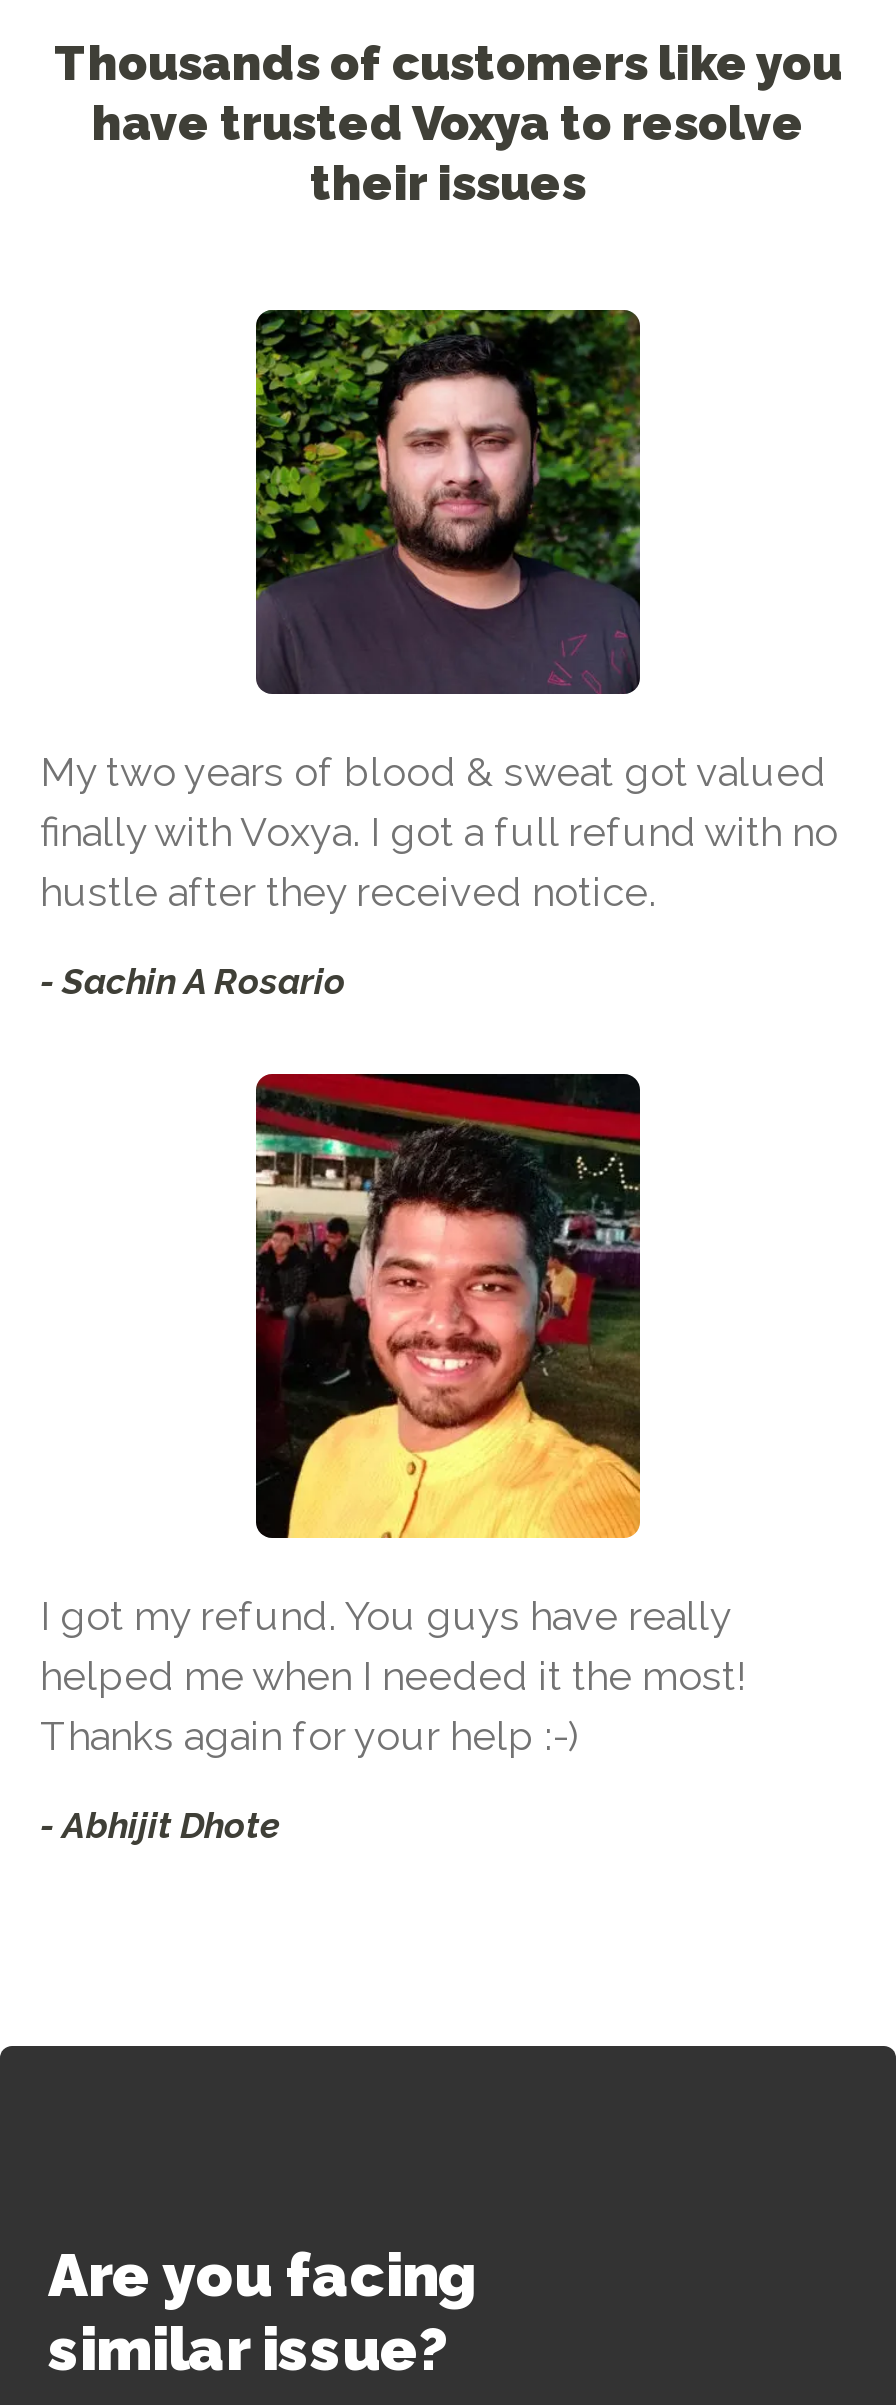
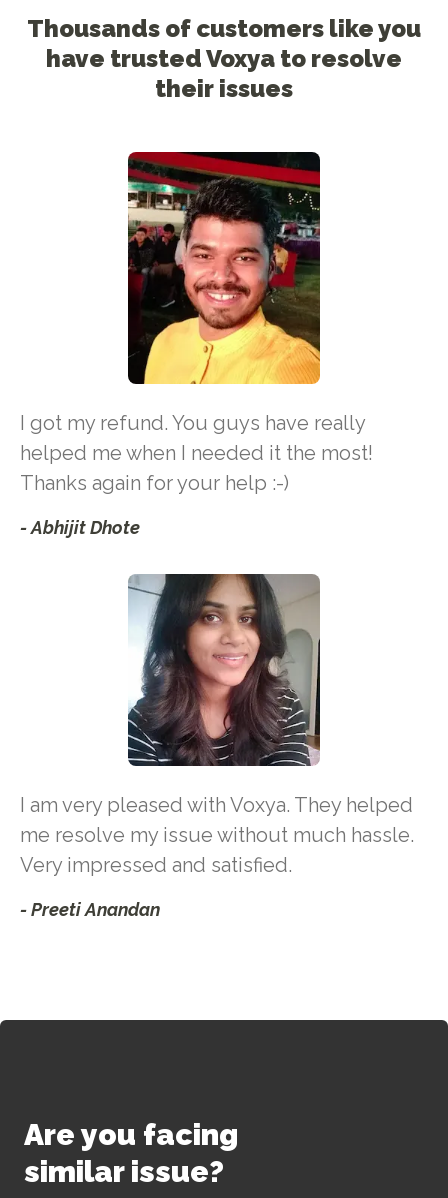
[40,308,838,1002] [image] | My two years of blood & sweat got valued | finally with Voxya. I got a full refund with no | hustle after they received notice. | - Sachin A Rosario -> none
moved [40,1074,746,1845] -> [20,152,373,538]: [image] | I got my refund. You guys have really | helped me when I needed it the most! | Thanks again for your help :-) | - Abhijit Dhote
none -> [20,573,414,920] [image] | I am very pleased with Voxya. They helped | me resolve my issue without much hassle. | Very impressed and satisfied. | - Preeti Anandan

